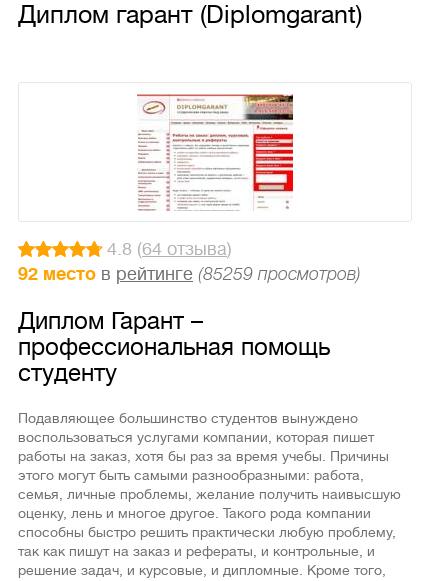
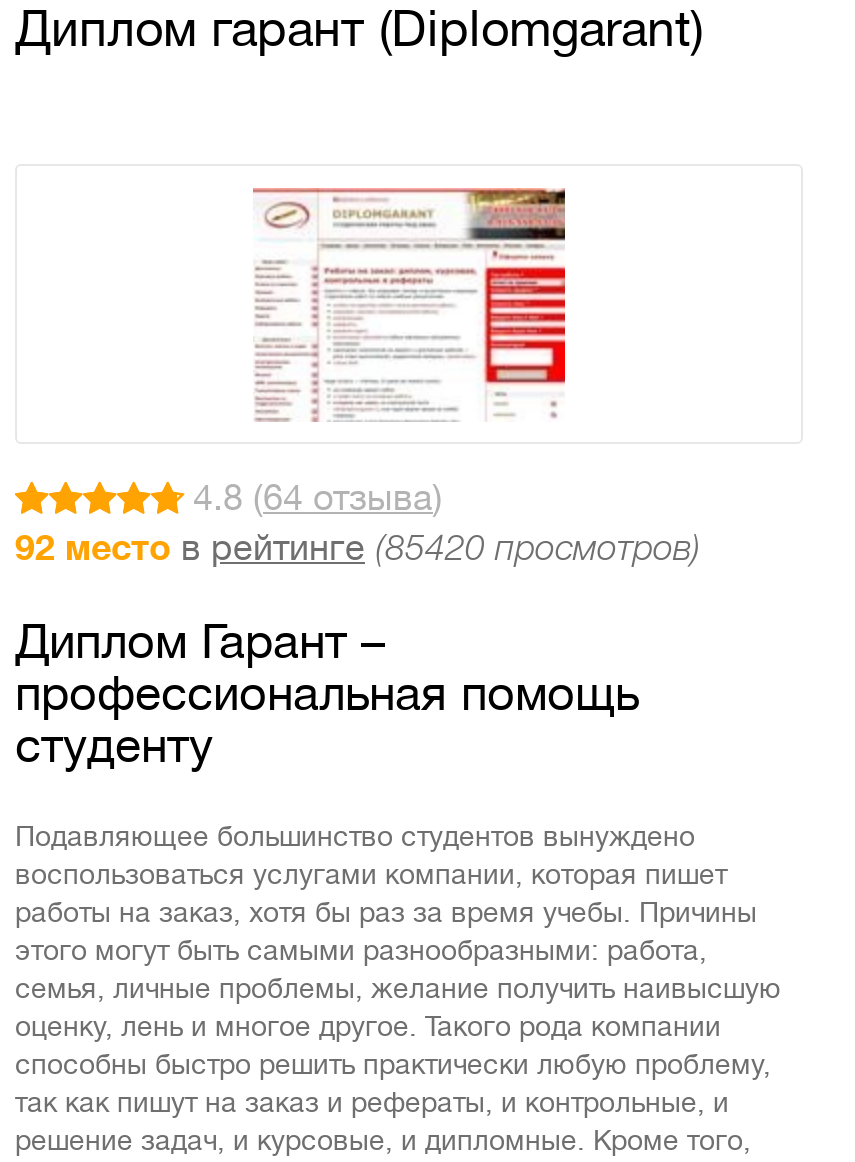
[18,267,361,284] 92 место в рейтинге (85259 просмотров) -> [15,535,701,569] 92 место в рейтинге (85420 просмотров)

